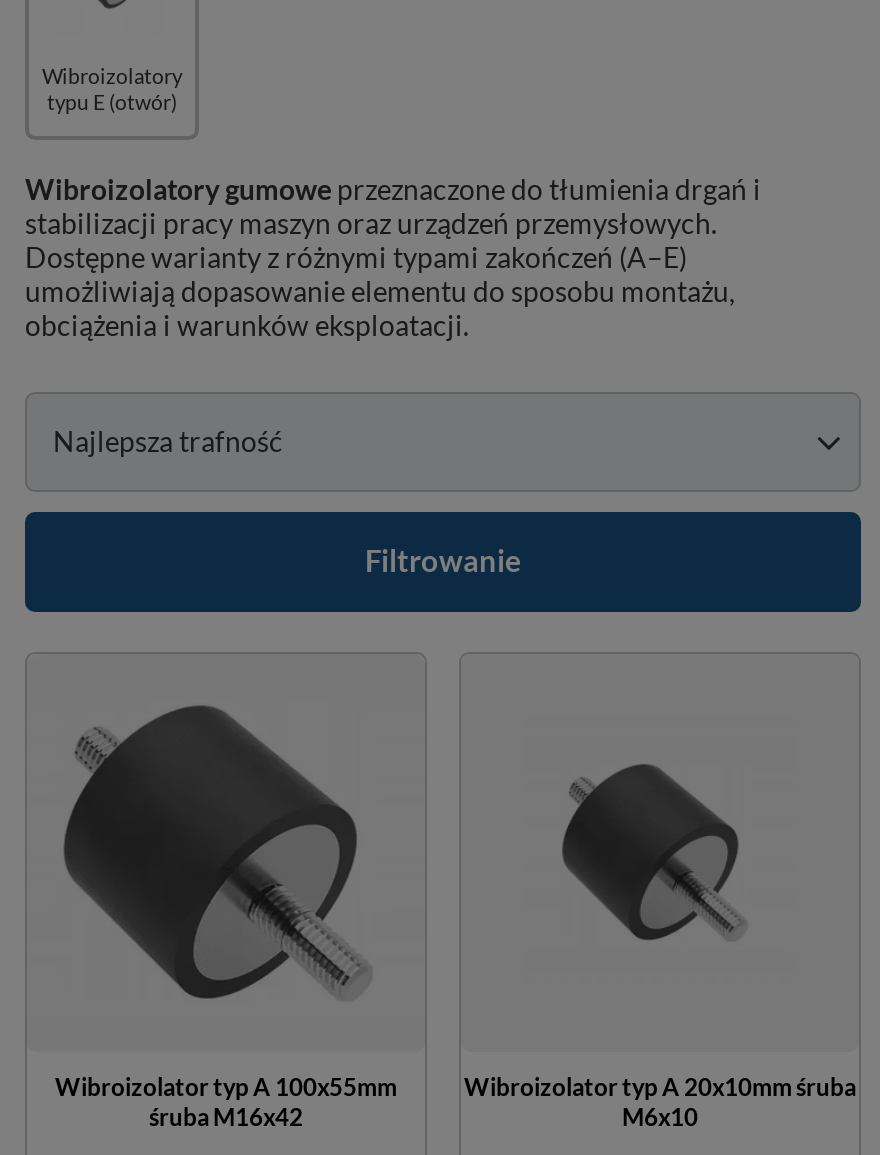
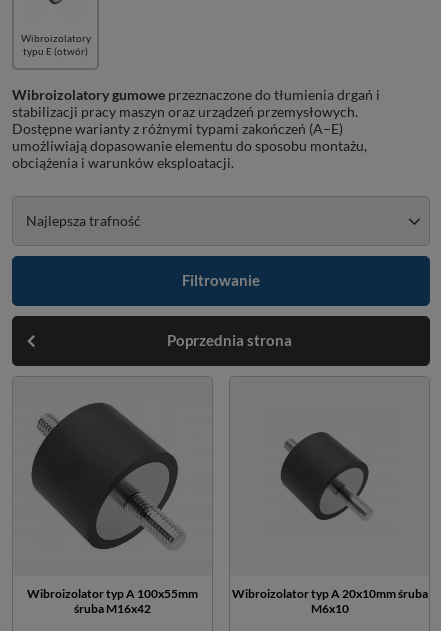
none -> [167,331,292,349] Poprzednia strona

